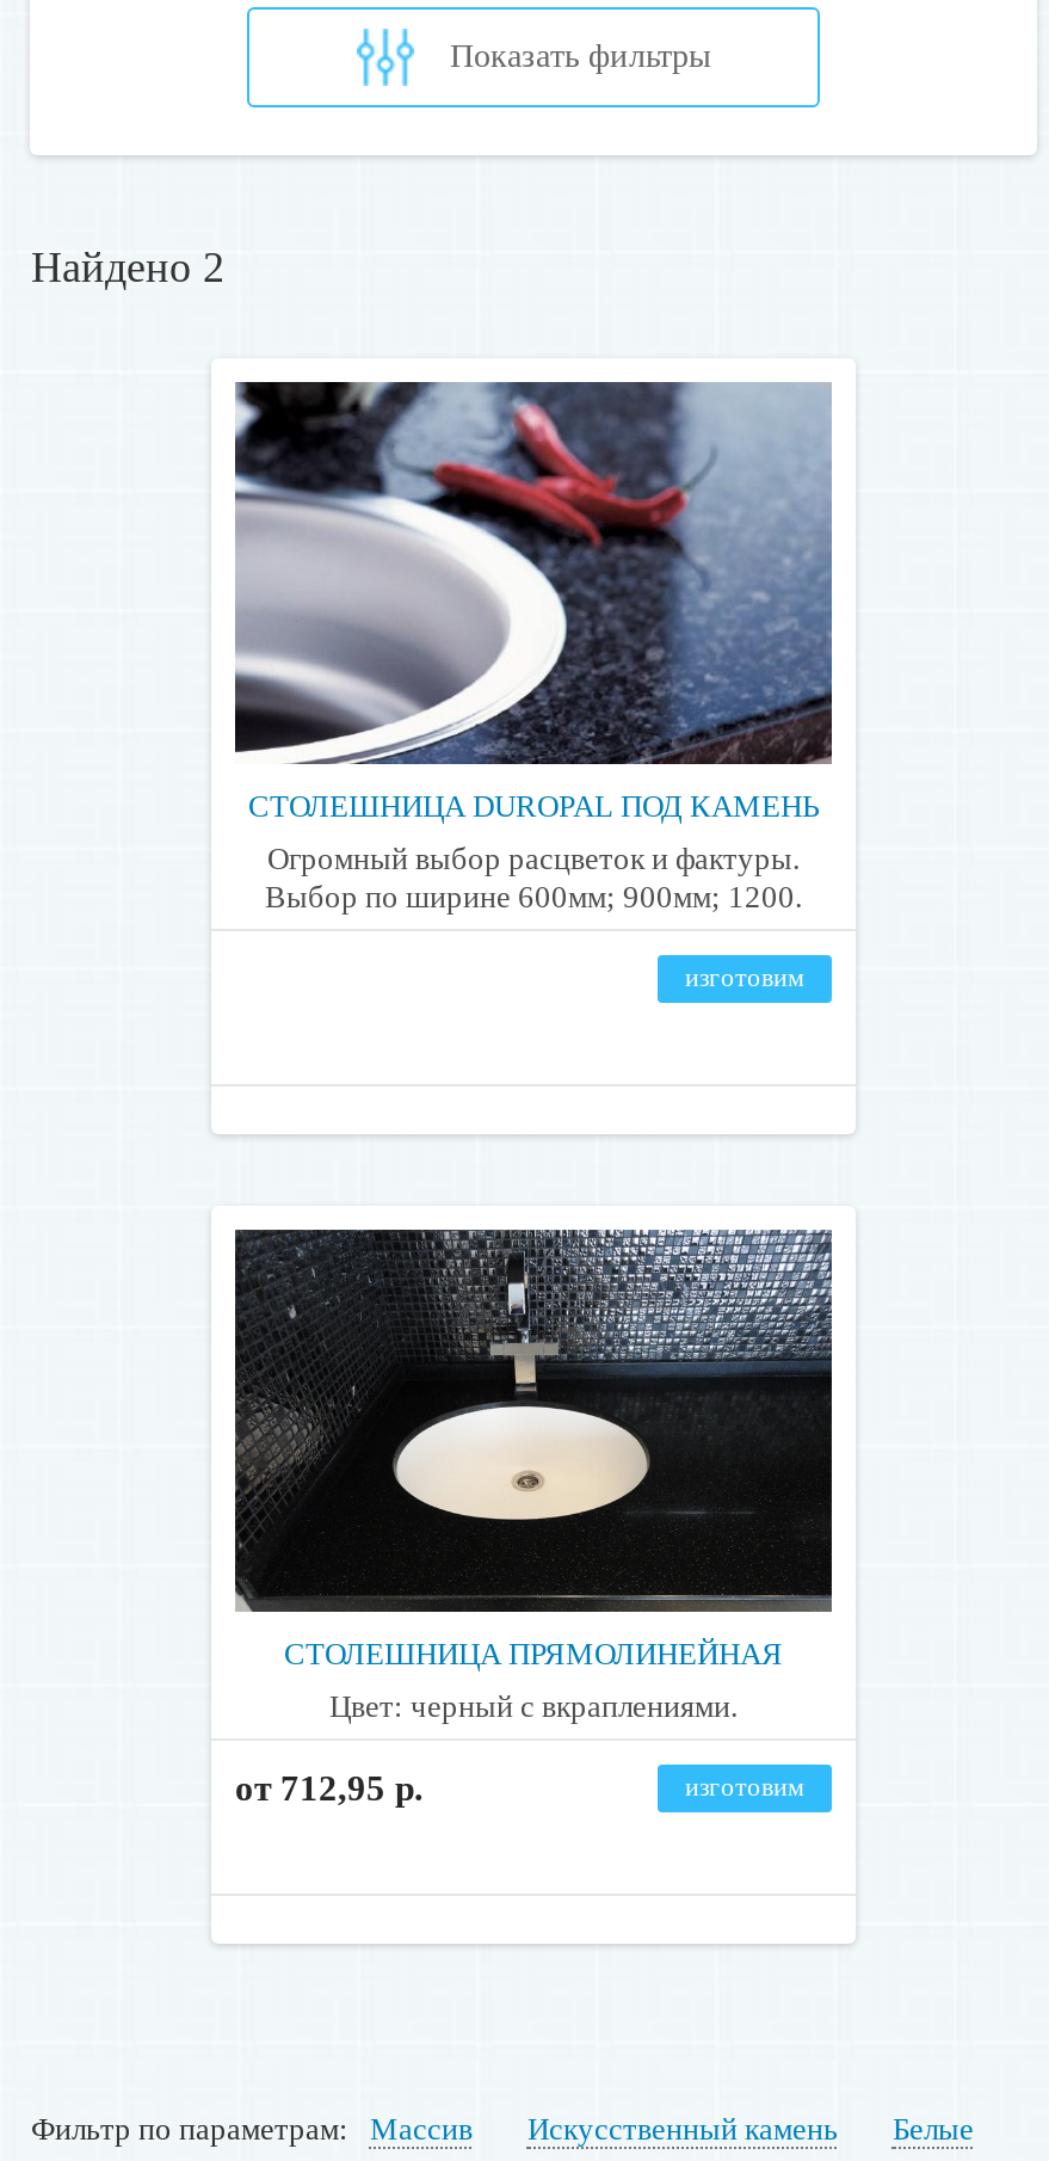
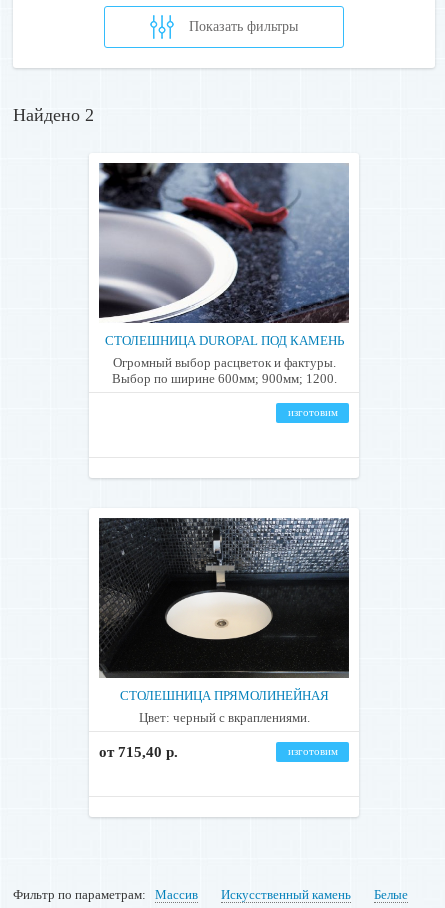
[235,1769,424,1808] от 712,95 р. -> [99,744,178,760] от 715,40 р.

